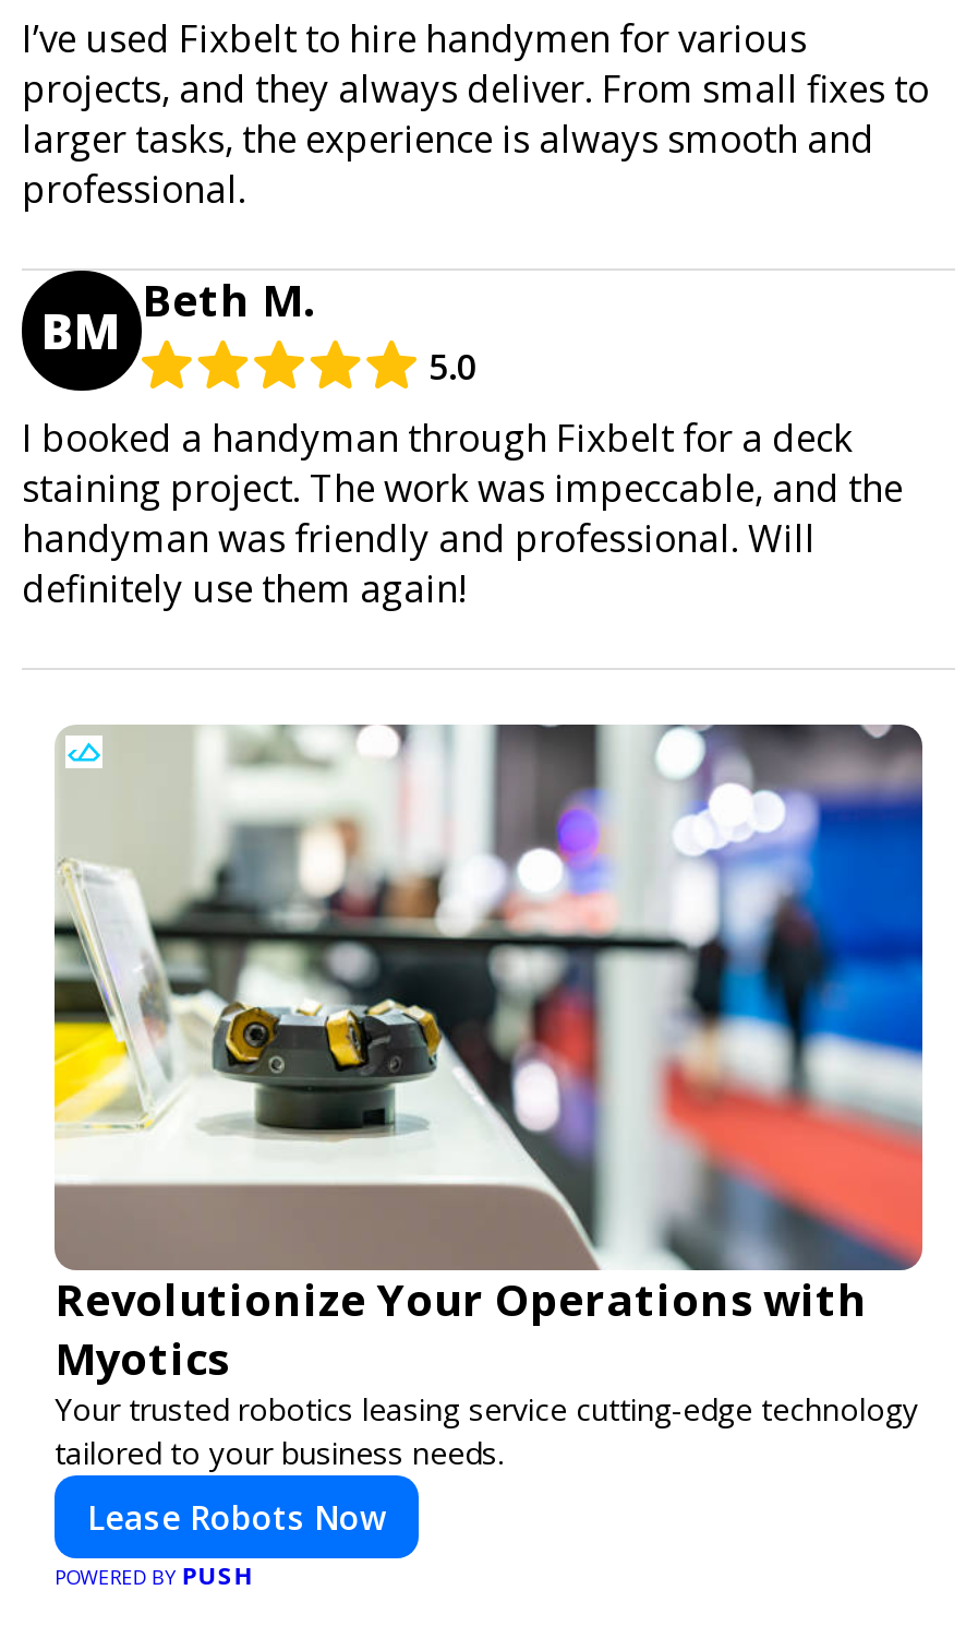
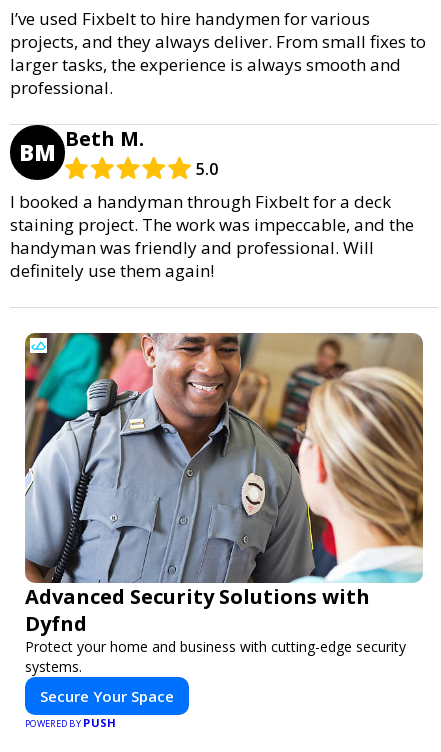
[52,722,925,1473] [image] | Revolutionize Your Operations with | Myotics | Your trusted robotics leasing service cutting-edge technology | tailored to your business needs. -> [24,332,424,676] [image] | Advanced Security Solutions with | Dyfnd | Protect your home and business with cutting-edge security | systems.
[87,1495,386,1538] Lease Robots Now -> [40,686,174,706] Secure Your Space

